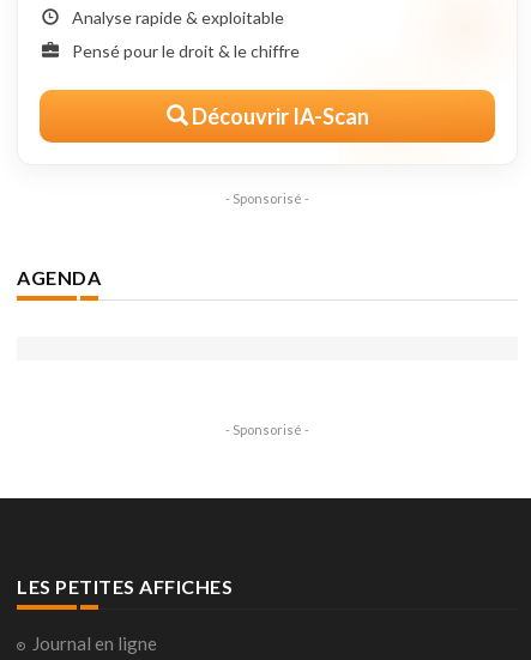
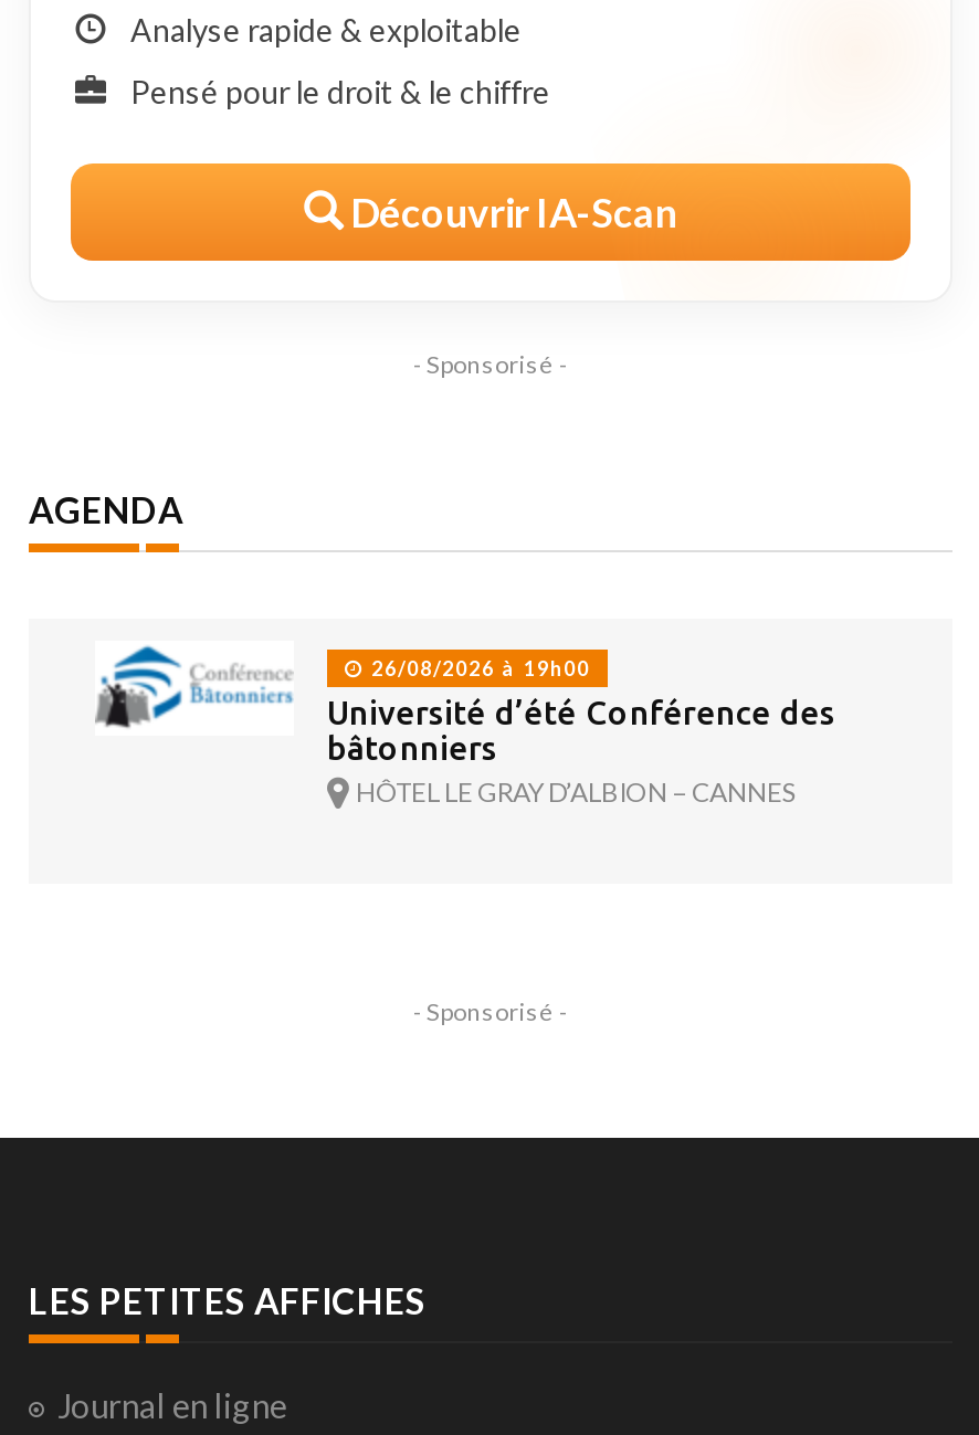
none -> [95,645,835,810] [image] | 26/08/2026 à 19h00 | Université d’été Conférence des | bâtonniers | HÔTEL LE GRAY D’ALBION – CANNES

